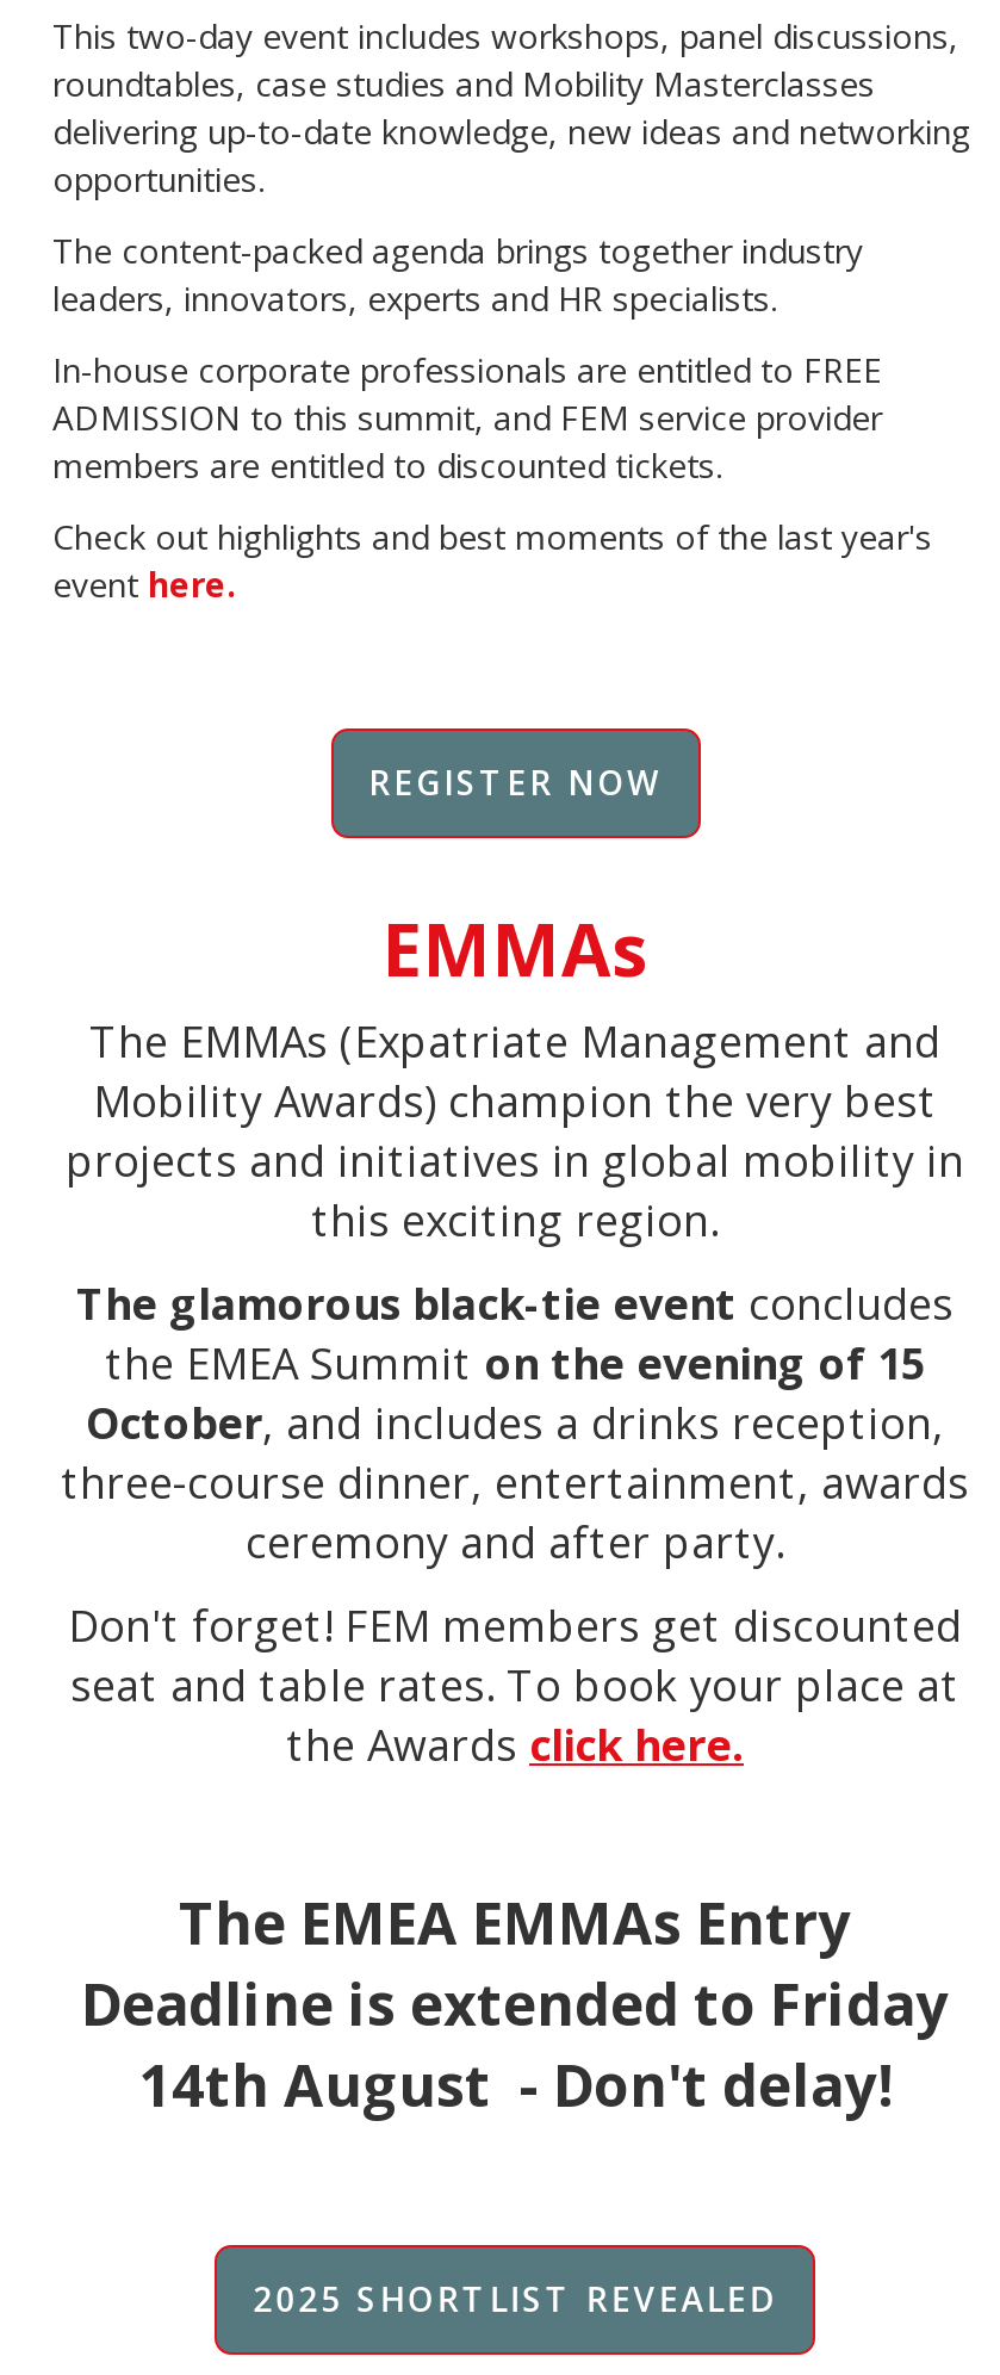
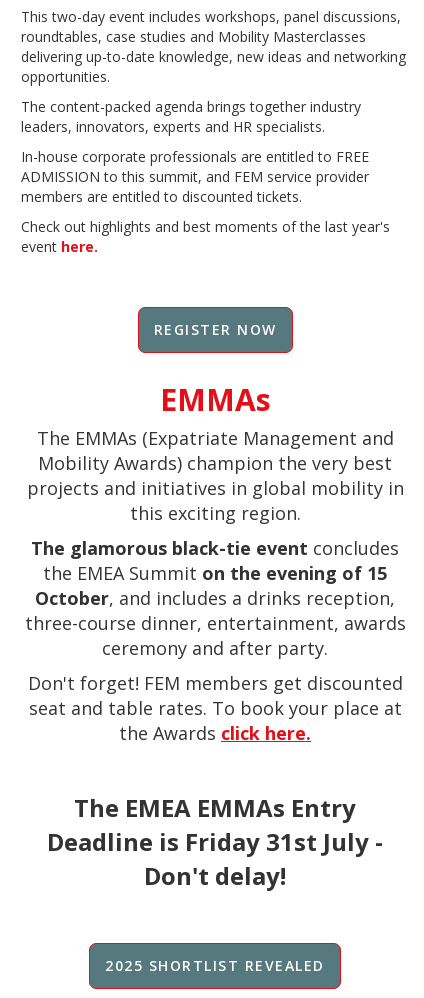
[81,1964,949,2123] Deadline is extended to Friday | 14th August - Don't delay! -> [47,825,383,892] Deadline is Friday 31st July - | Don't delay!

